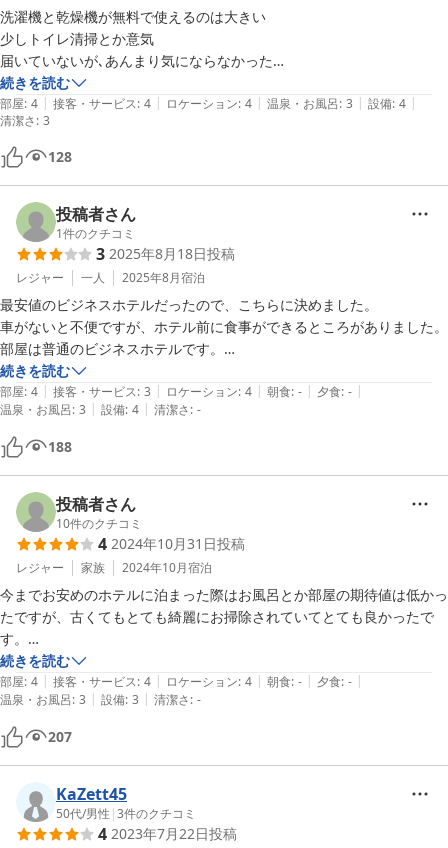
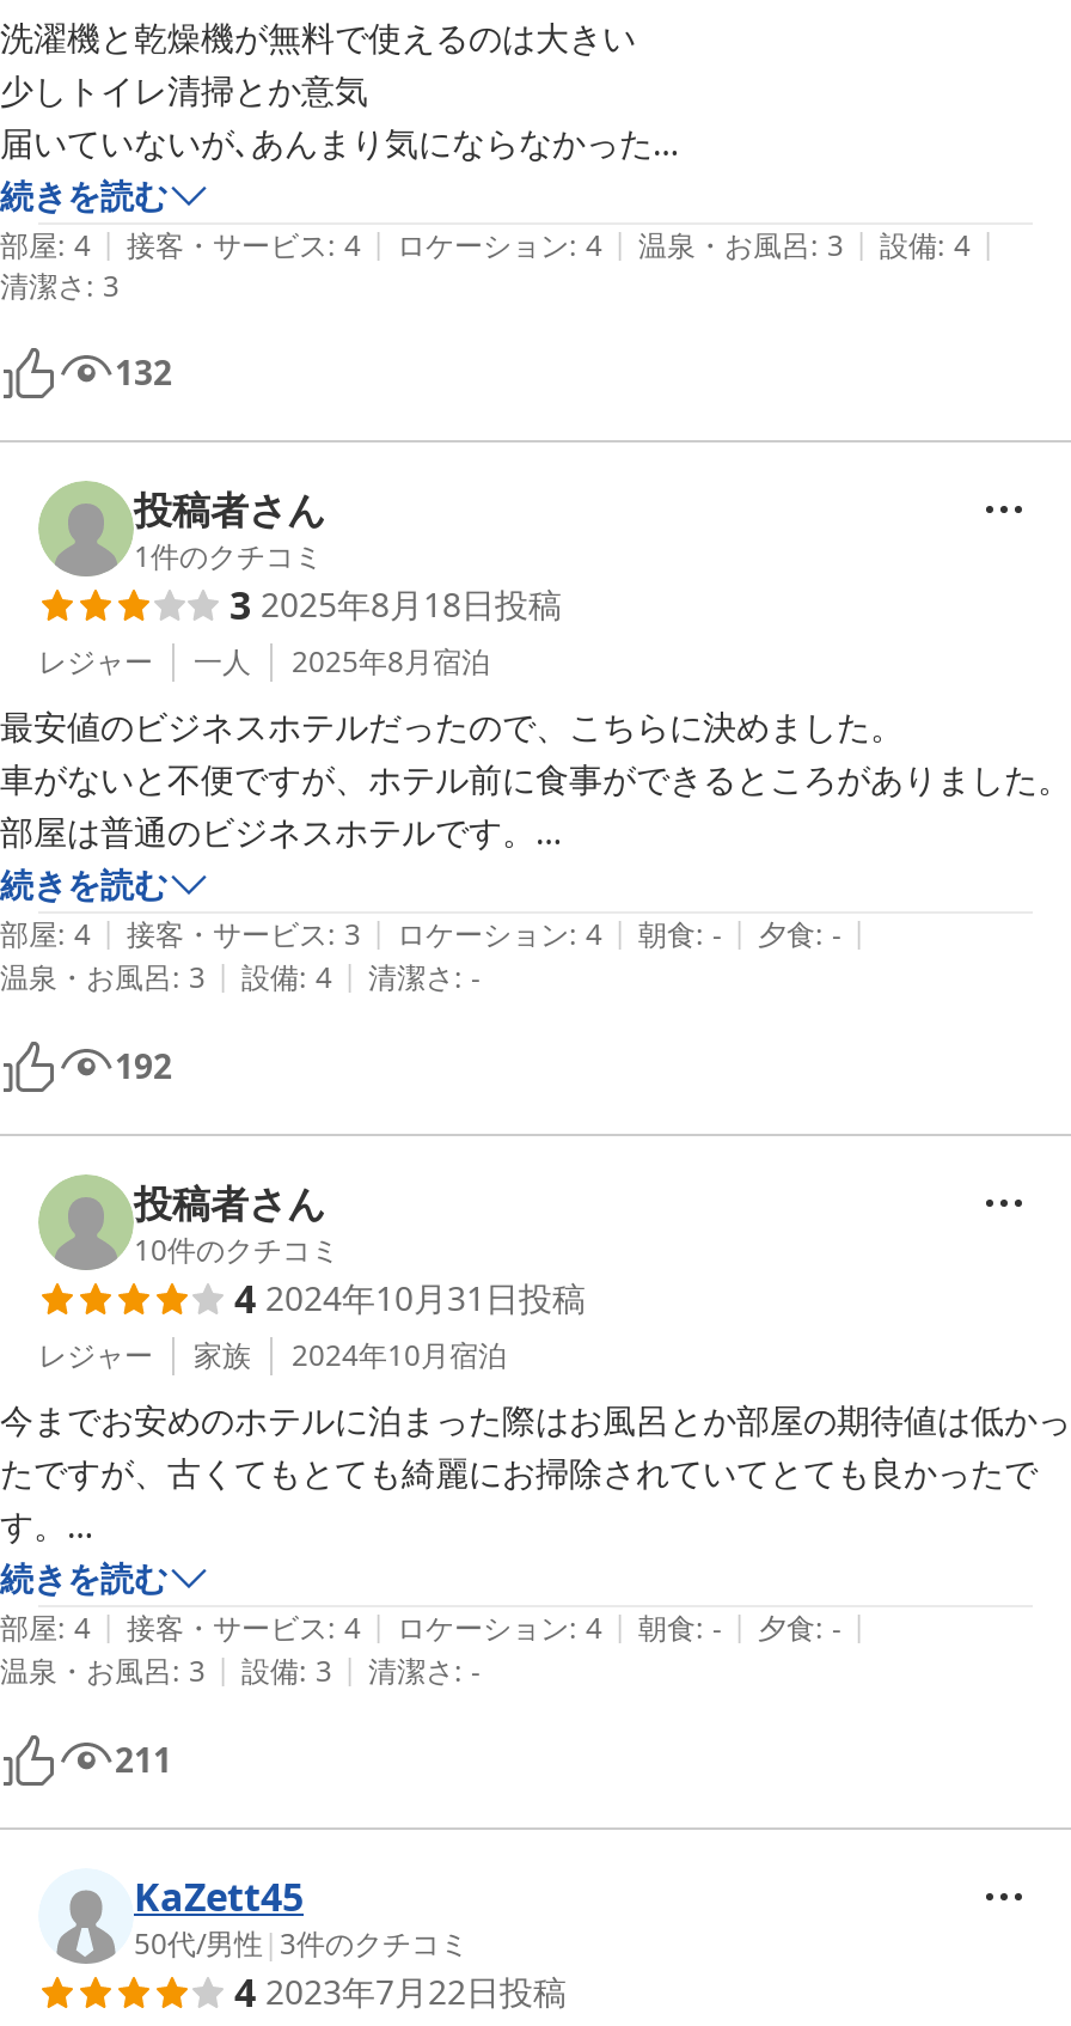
[48,147,72,166] 128 -> [115,349,172,395] 132
[48,437,72,456] 188 -> [115,1043,172,1088] 192
[48,727,72,746] 207 -> [115,1737,172,1782] 211

